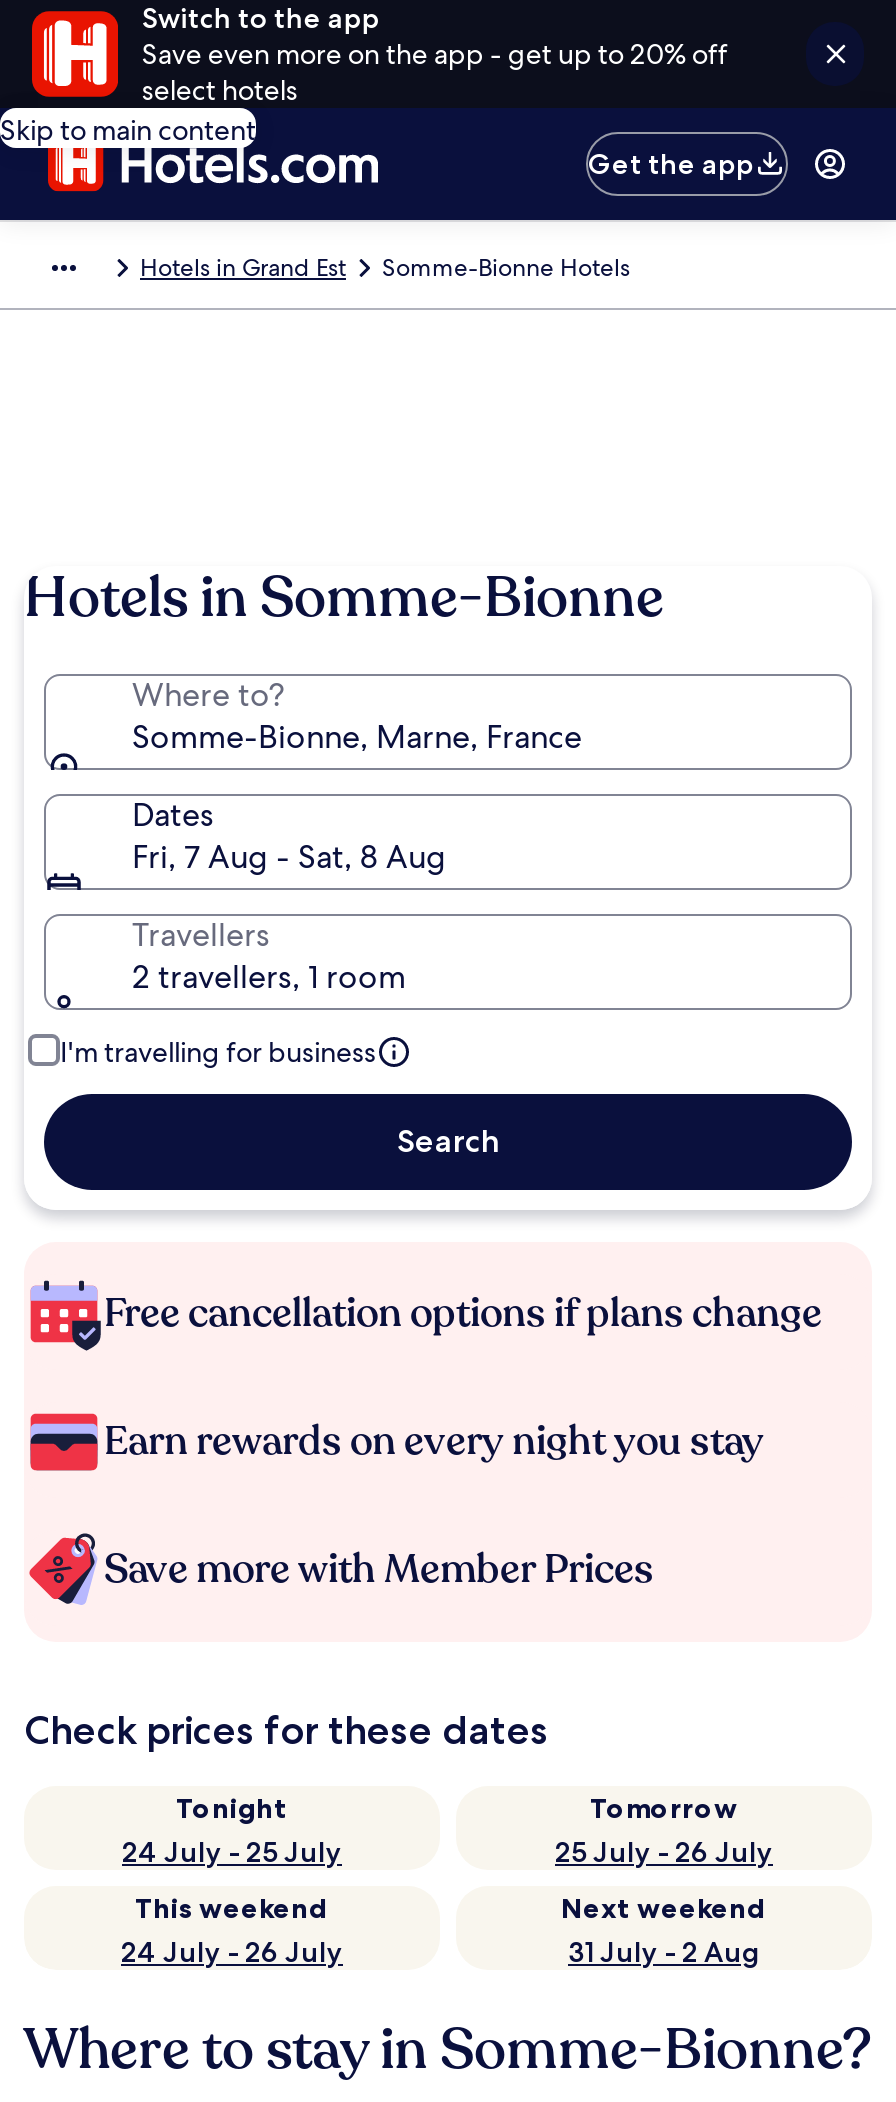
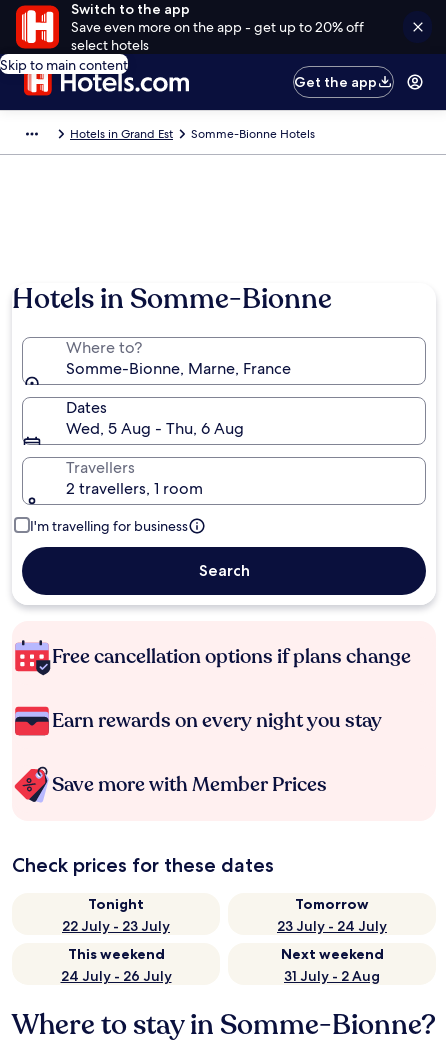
[132,836,446,878] Fri, 7 Aug - Sat, 8 Aug -> [66,418,244,439] Wed, 5 Aug - Thu, 6 Aug
[122,1834,342,1870] 24 July - 25 July -> [62,917,170,935] 22 July - 23 July
[555,1834,773,1870] 25 July - 26 July -> [277,917,387,935] 23 July - 24 July

